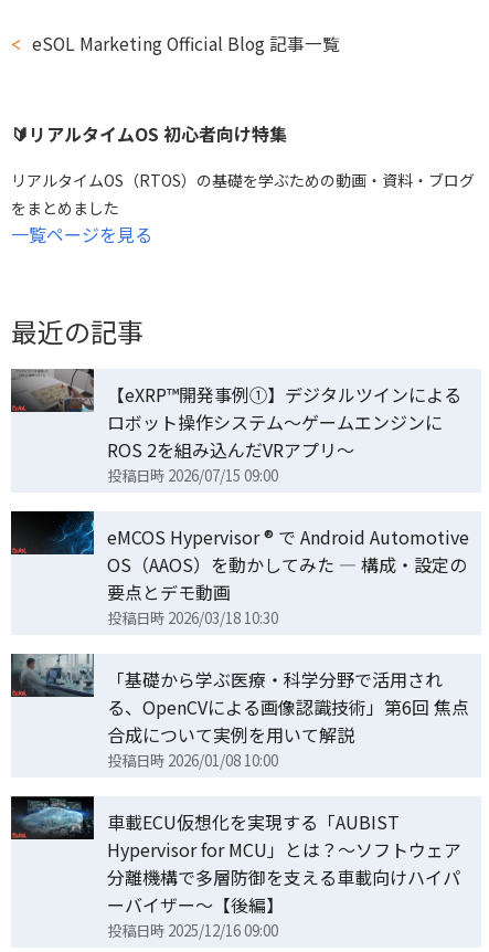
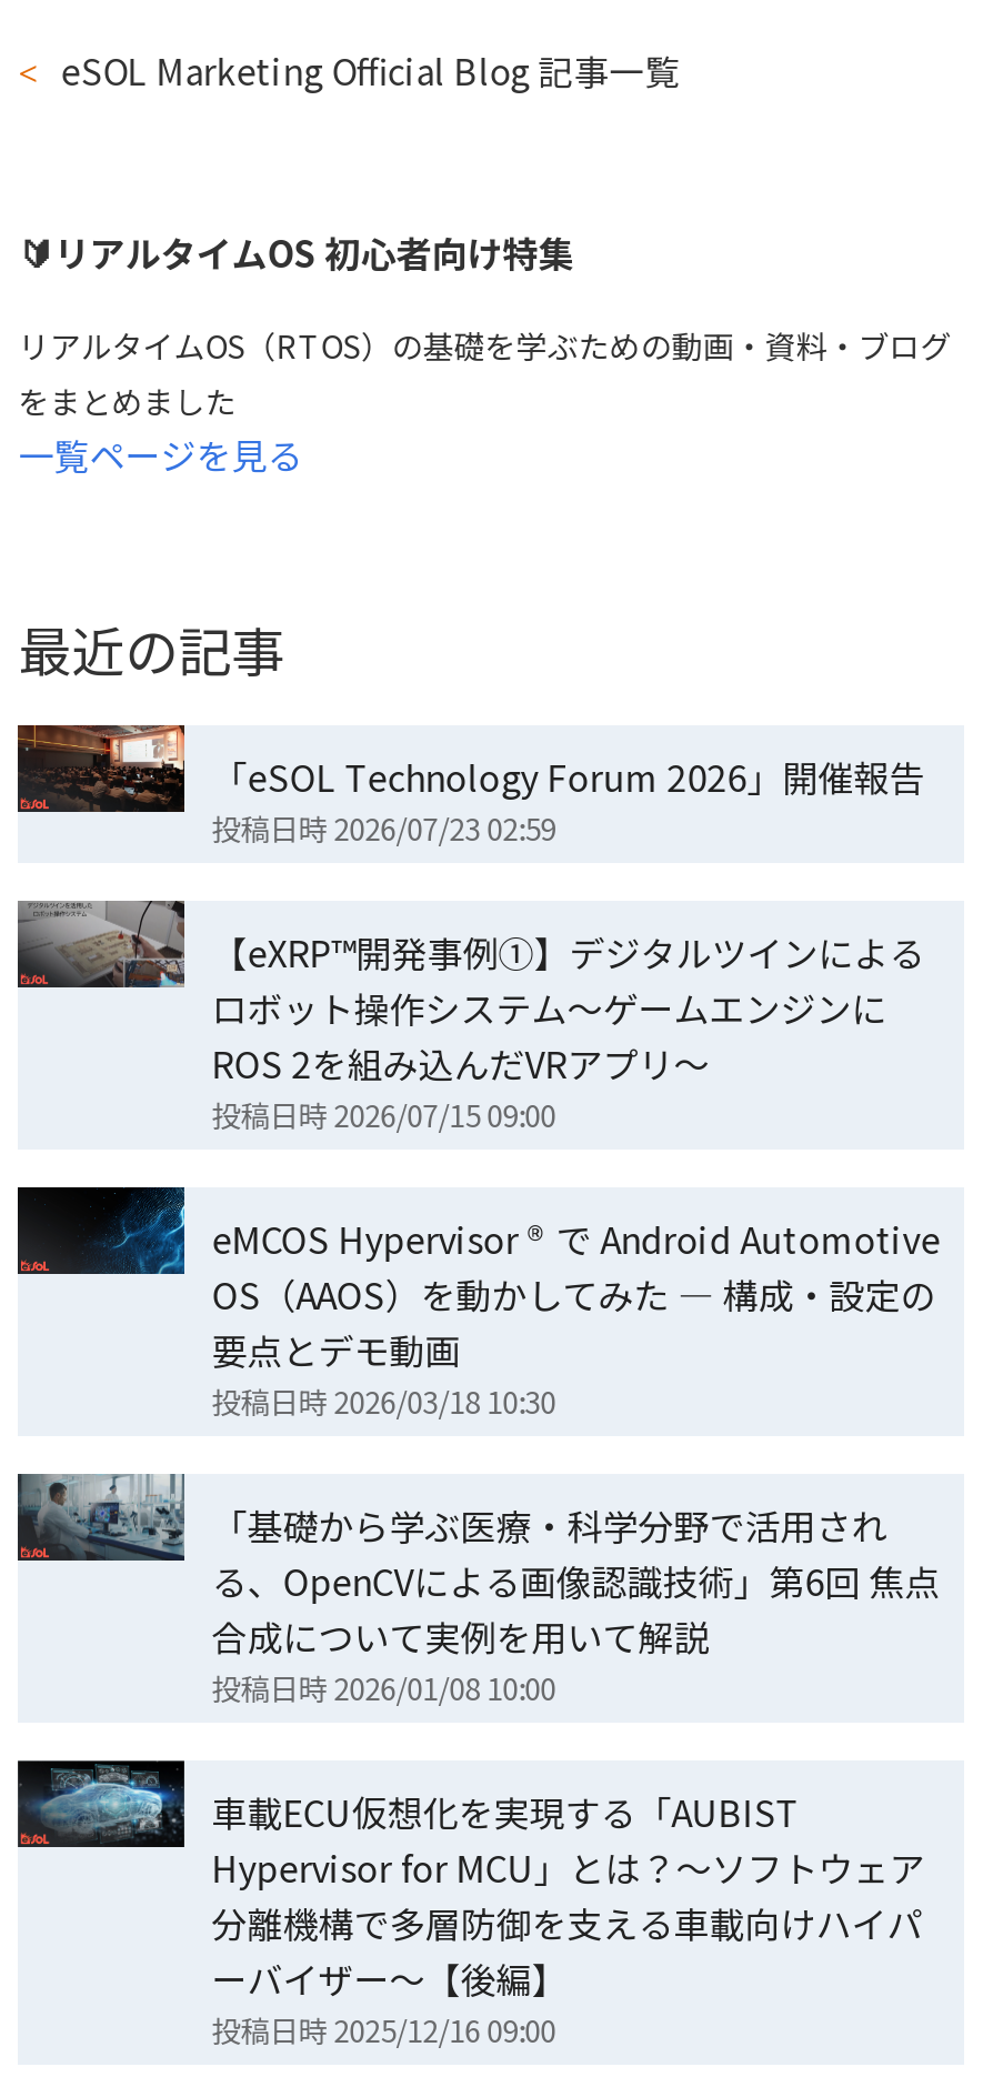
none -> [16,723,925,849] [image] | 「eSOL Technology Forum 2026」開催報告 | 投稿日時 2026/07/23 02:59

